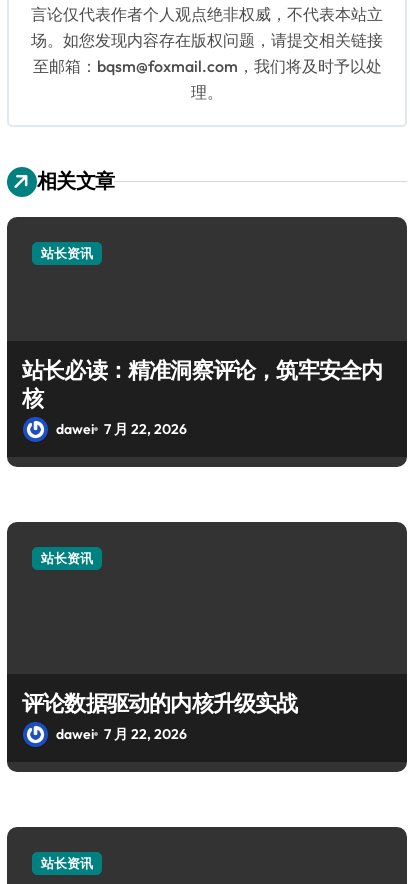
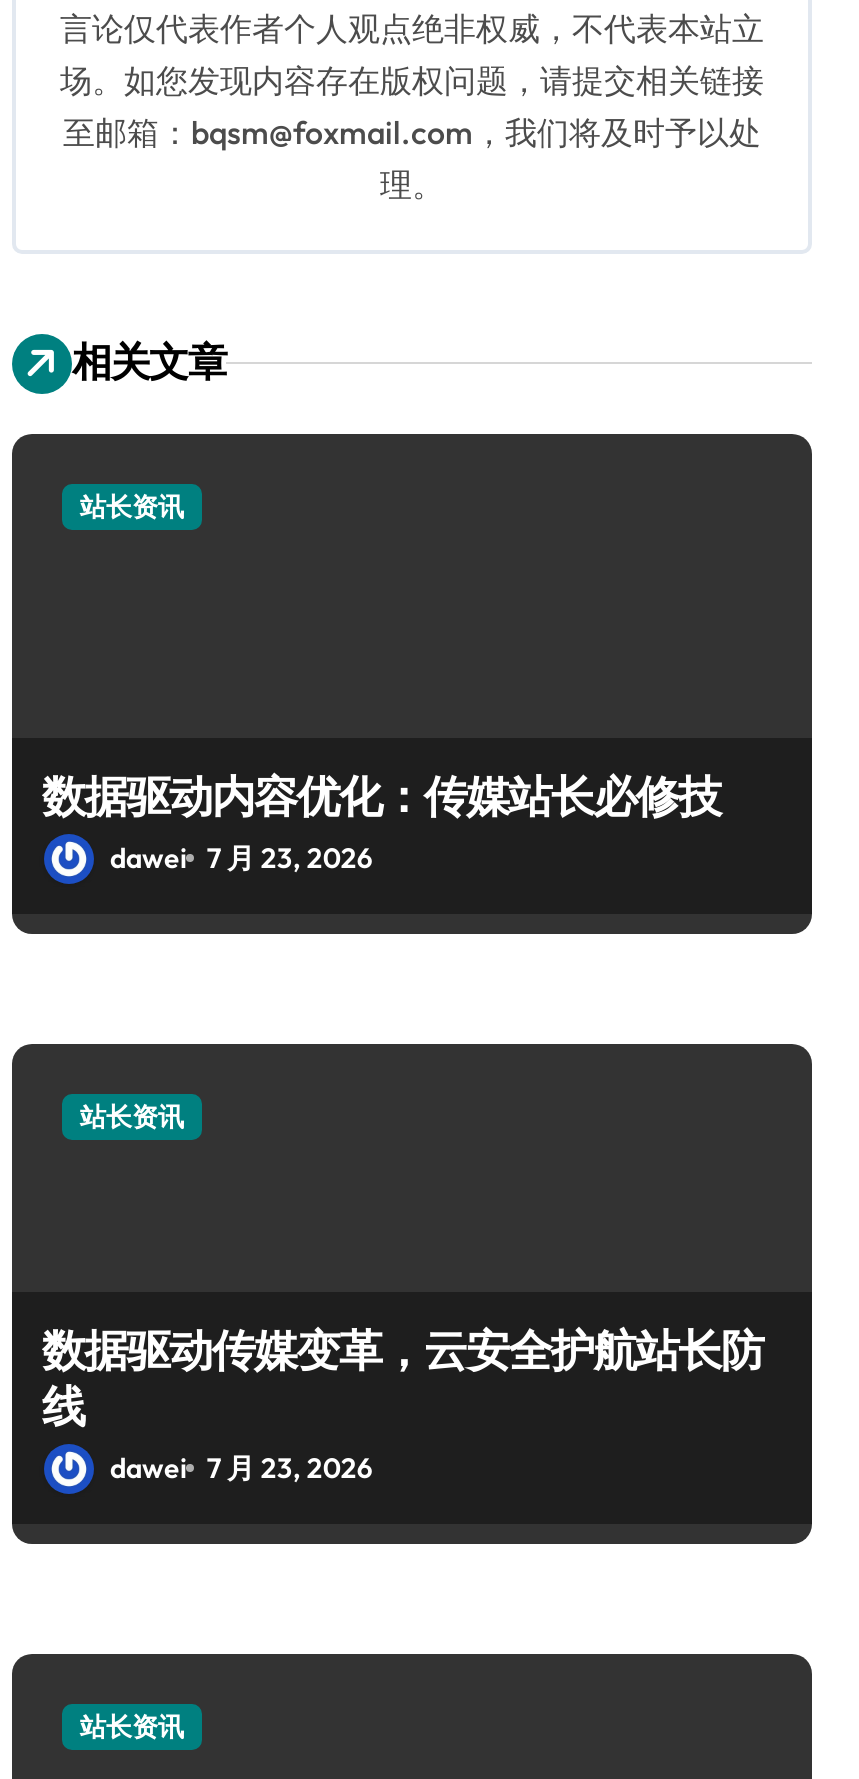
[22,356,382,438] 站长必读：精准洞察评论，筑牢安全内 | 核 | dawei 7 月 22, 2026 -> [42,768,721,876] 数据驱动内容优化：传媒站长必修技 | dawei 7 月 23, 2026
[22,689,298,743] 评论数据驱动的内核升级实战 | dawei 7 月 22, 2026 -> [42,1322,763,1486] 数据驱动传媒变革，云安全护航站长防 | 线 | dawei 7 月 23, 2026

